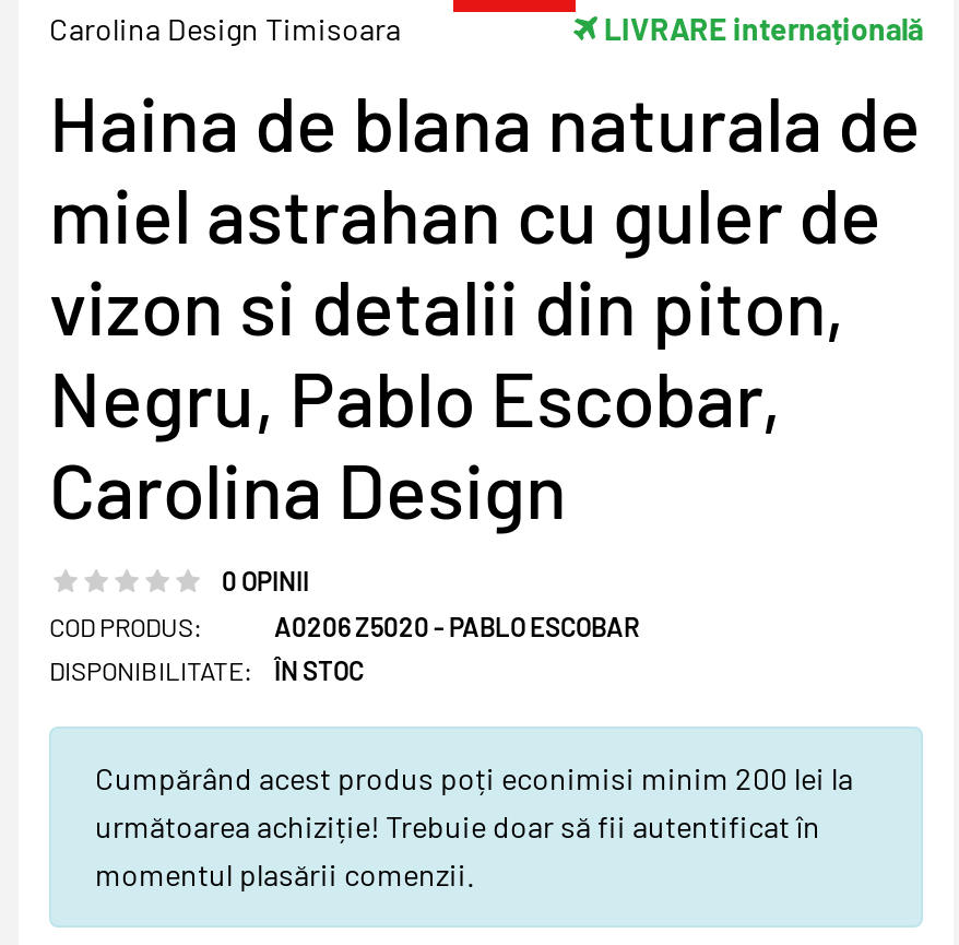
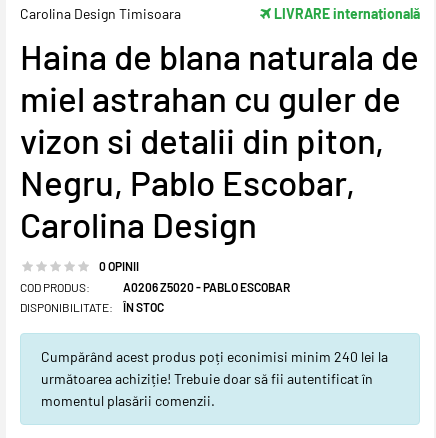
[95,759,853,796] Cumpărând acest produs poți econimisi minim 200 lei la -> [41,348,388,365] Cumpărând acest produs poți econimisi minim 240 lei la

